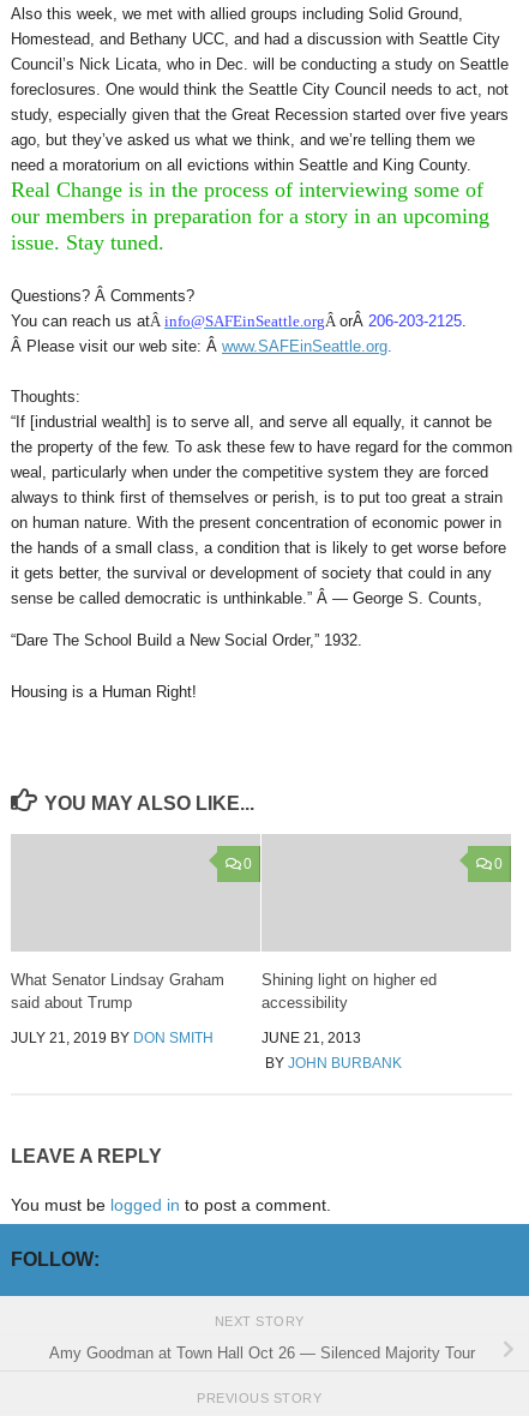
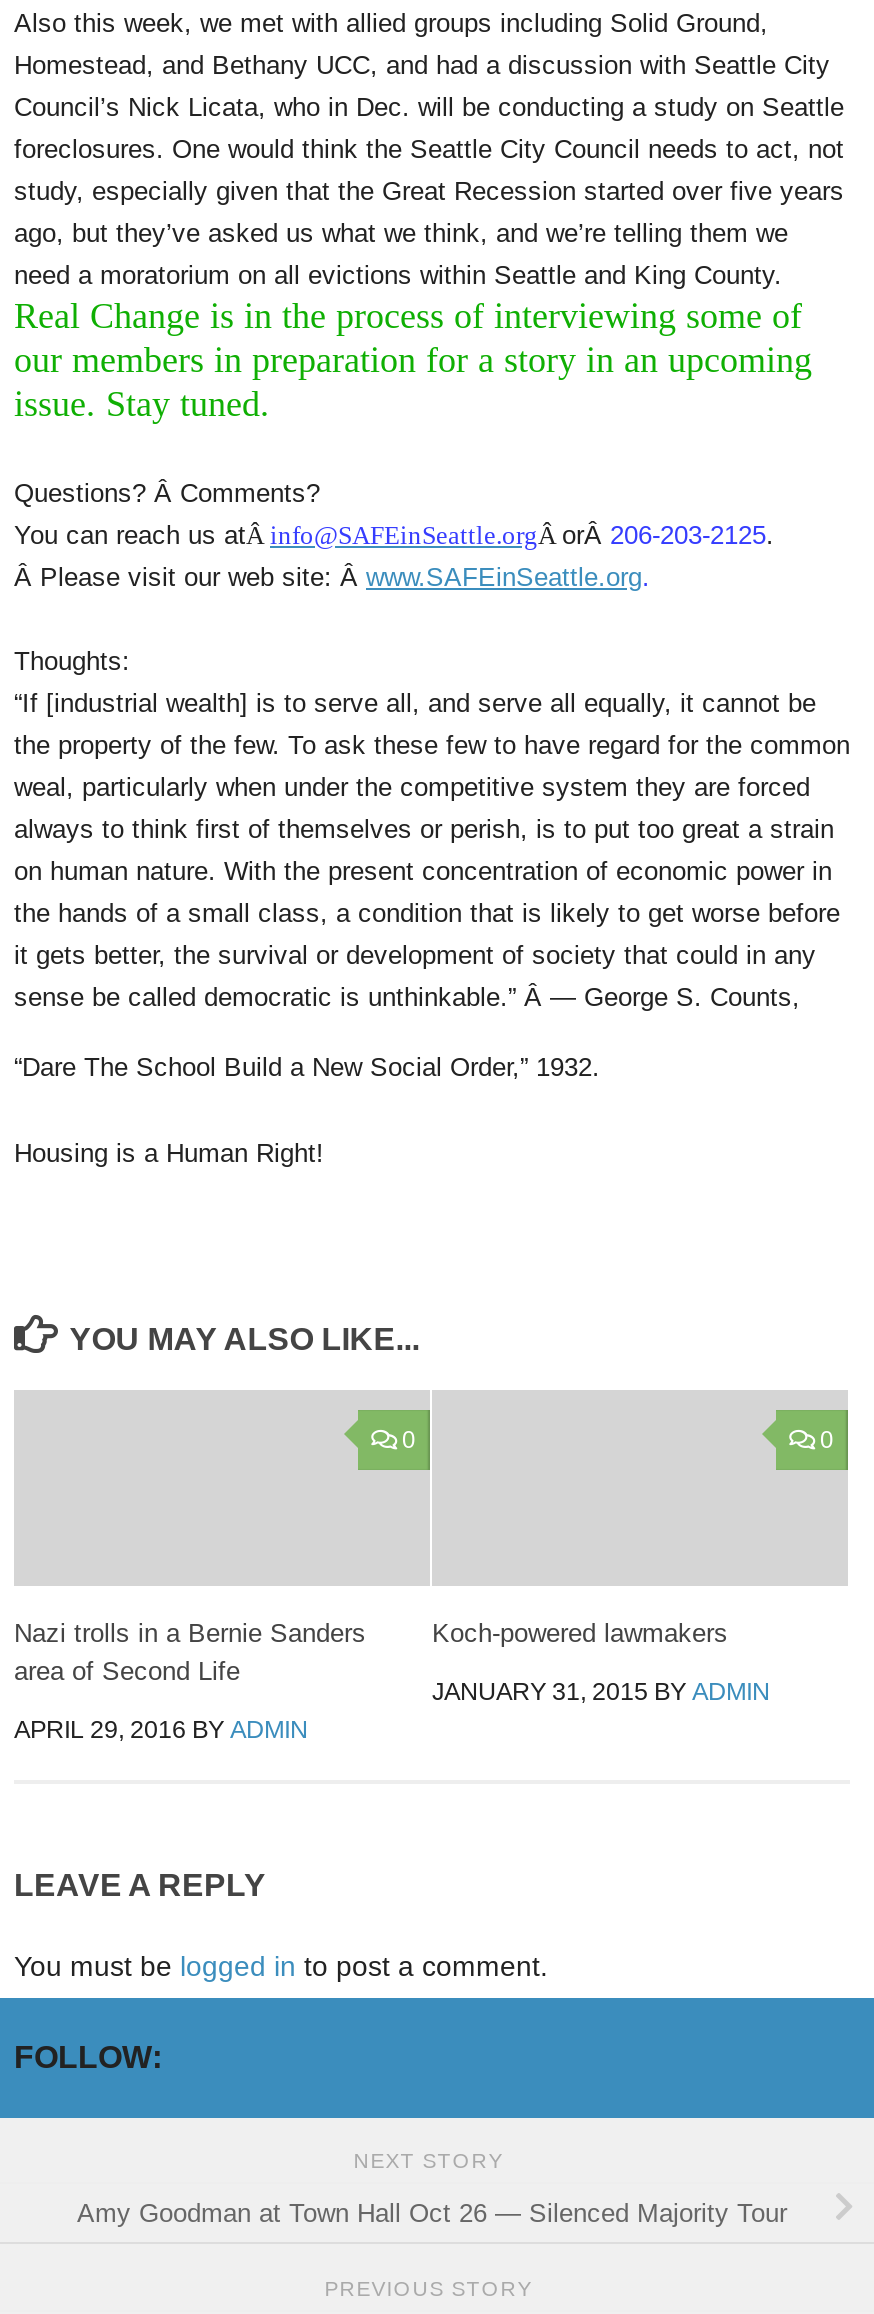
[11,971,224,1012] What Senator Lindsay Graham | said about Trump -> [14,1619,366,1687] Nazi trolls in a Bernie Sanders | area of Second Life
[262,971,437,1072] Shining light on higher ed | accessibility | JUNE 21, 2013 | BY JOHN BURBANK -> [432,1619,770,1707] Koch-powered lawmakers | JANUARY 31, 2015 BY ADMIN
[11,1030,214,1047] JULY 21, 2019 BY DON SMITH -> [14,1717,308,1745] APRIL 29, 2016 BY ADMIN

